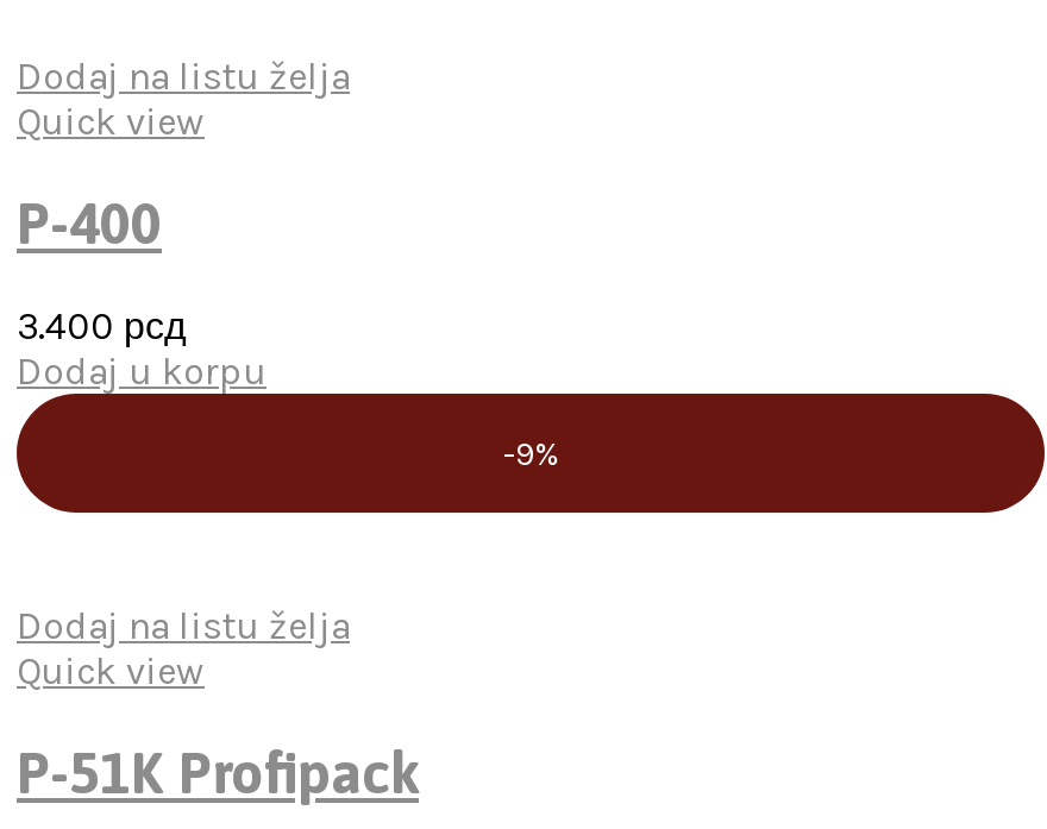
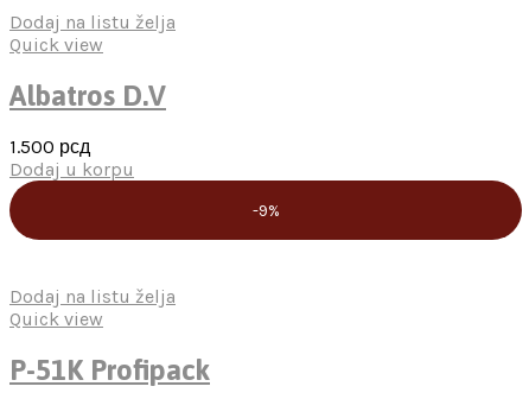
[17,192,162,256] P-400 -> [9,80,166,112] Albatros D.V
[17,304,186,349] 3.400 рсд -> [9,135,90,158] 1.500 рсд

